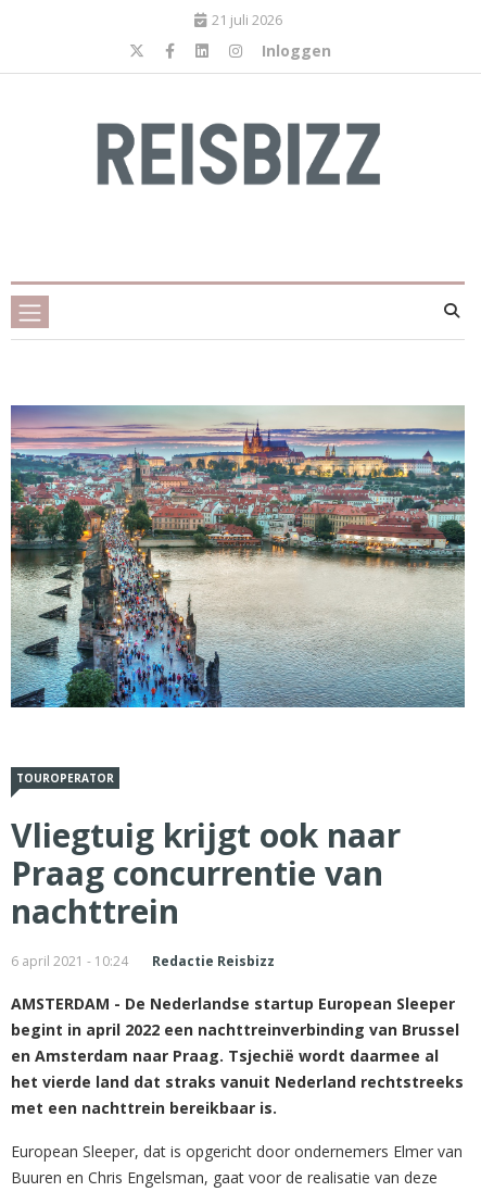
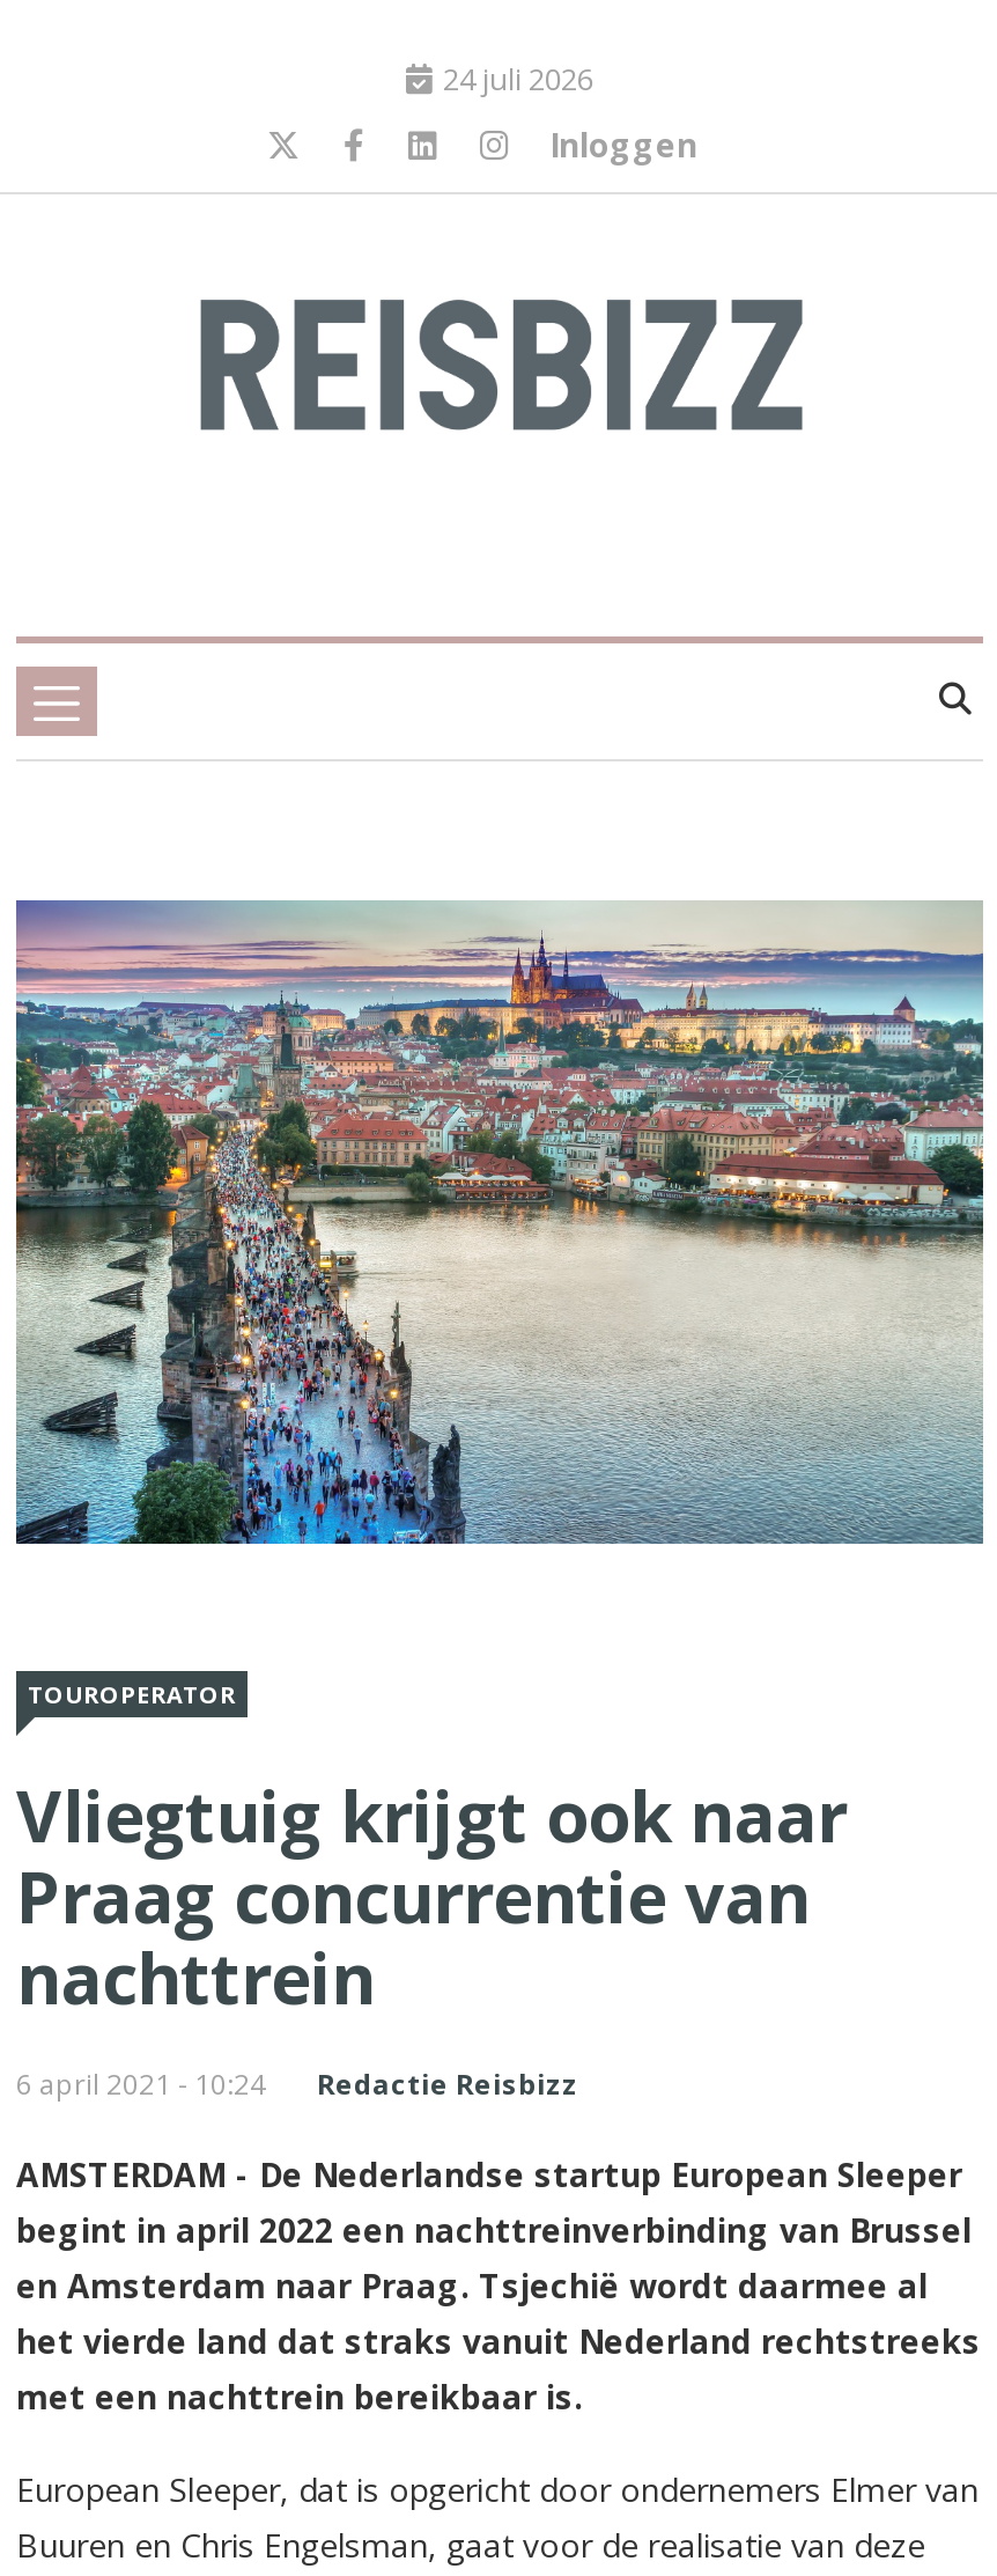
[211,10,282,29] 21 juli 2026 -> [443,58,593,100] 24 juli 2026

